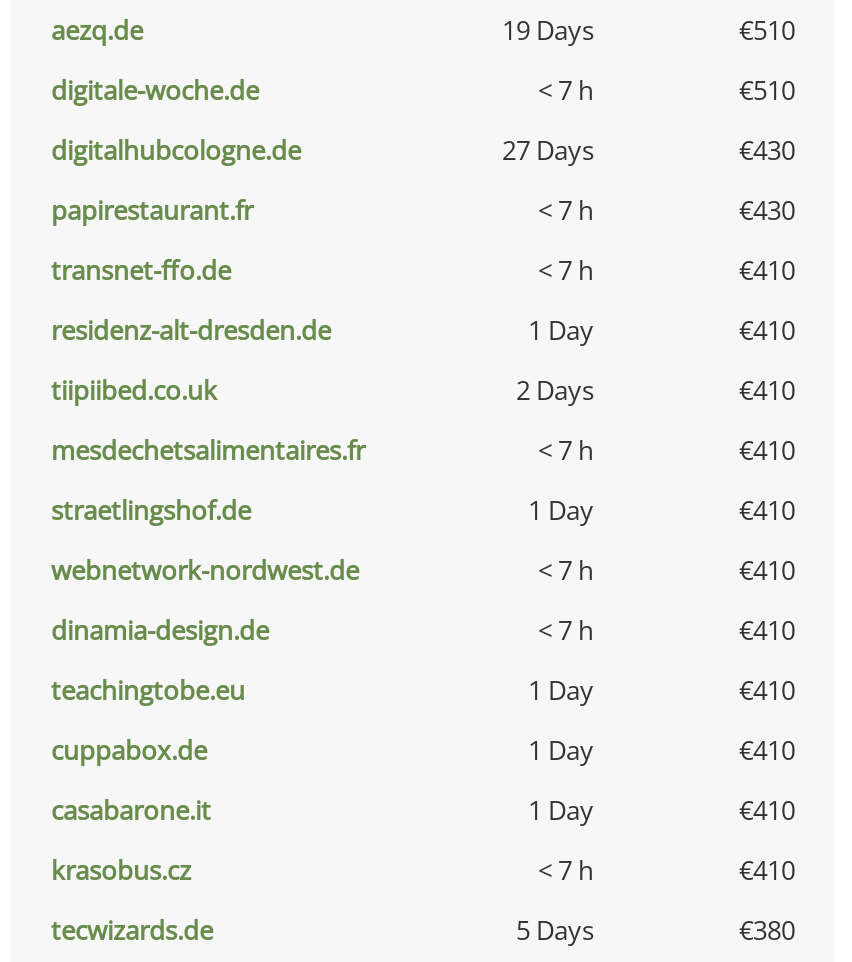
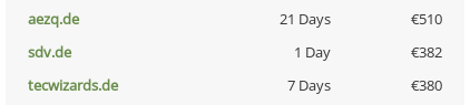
[502,12,594,48] 19 Days -> [279,9,330,29] 21 Days
[51,72,795,348] digitale-woche.de | < 7 h | €510 | digitalhubcologne.de | 27 Days | €430 | papirestaurant.fr | < 7 h | €430 | transnet-ffo.de | < 7 h | €410 | residenz-alt-dresden.de -> [28,42,71,62] sdv.de
[51,312,795,888] €410 | tiipiibed.co.uk | 2 Days | €410 | mesdechetsalimentaires.fr | < 7 h | €410 | straetlingshof.de | 1 Day | €410 | webnetwork-nordwest.de | < 7 h | €410 | dinamia-design.de | < 7 h | €410 | teachingtobe.eu | 1 Day | €410 | cuppabox.de | 1 Day | €410 | casabarone.it | 1 Day | €410 | krasobus.cz | < 7 h | €410 -> [411,42,442,62] €382
[516,912,594,948] 5 Days -> [287,75,330,95] 7 Days

